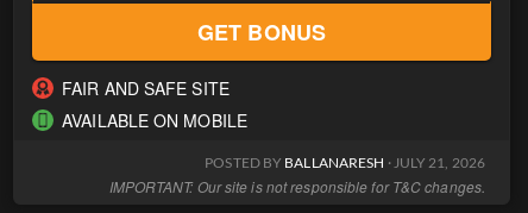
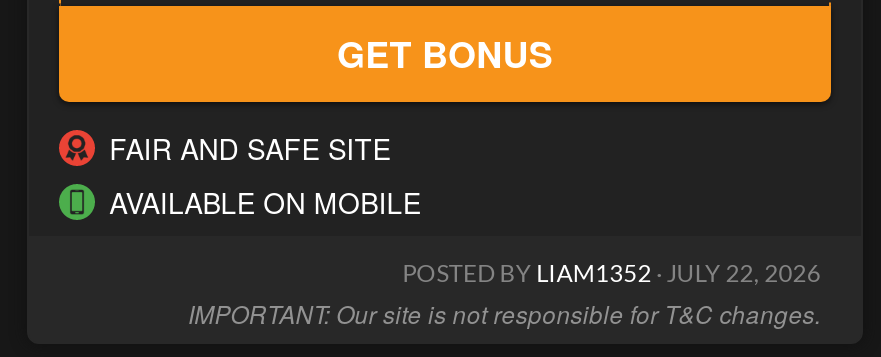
[205,154,485,171] POSTED BY BALLANARESH · JULY 21, 2026 -> [402,258,821,288] POSTED BY LIAM1352 · JULY 22, 2026

